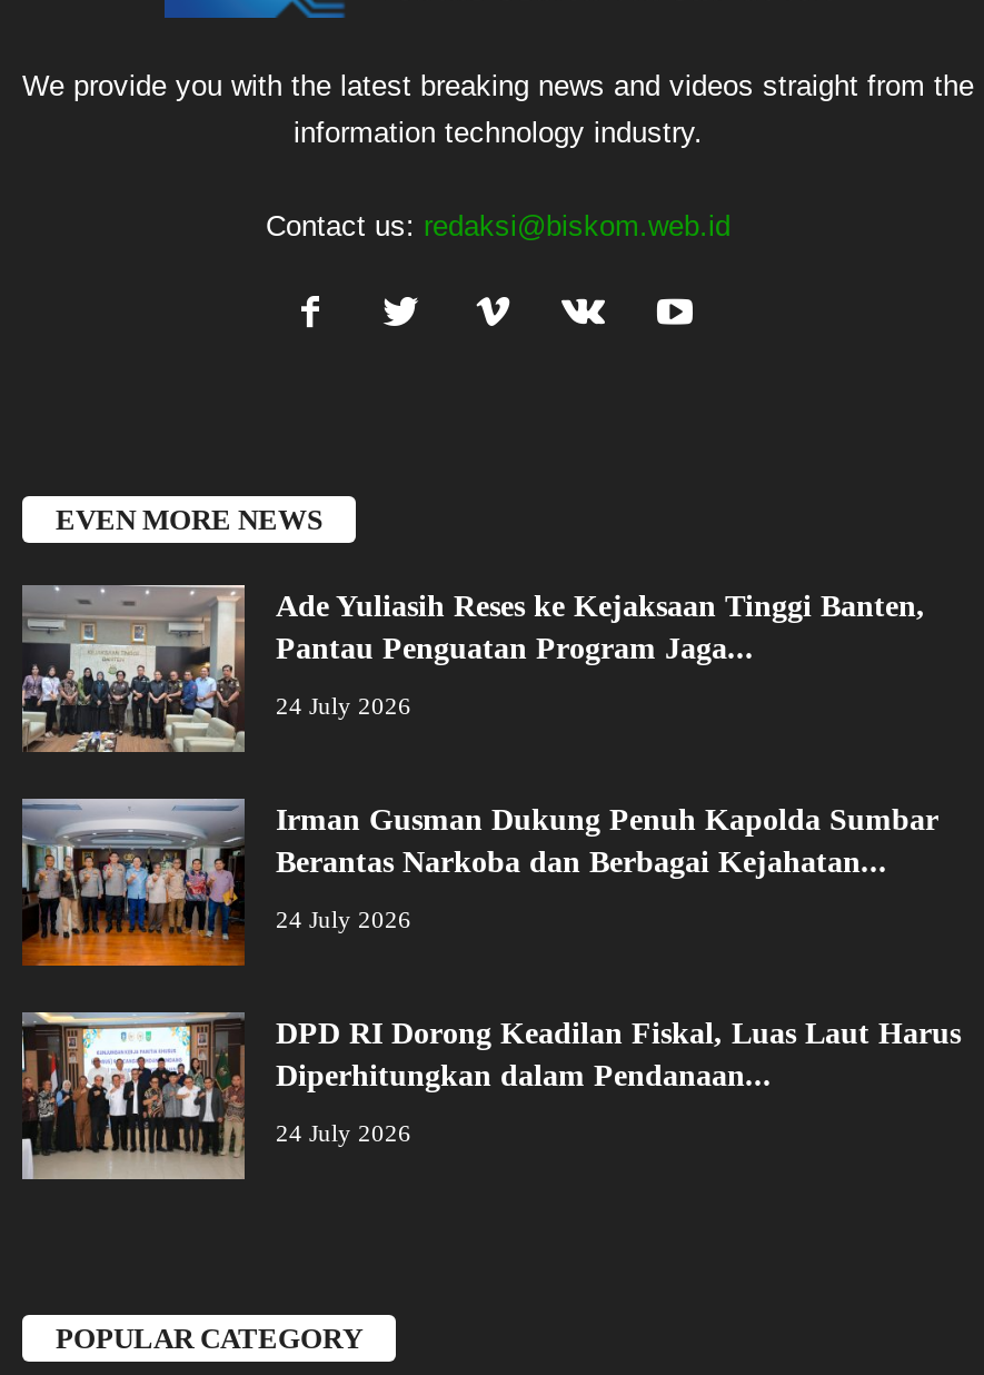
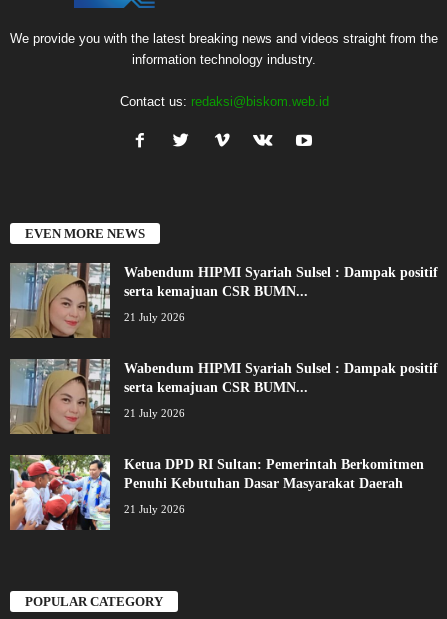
[22,583,925,754] [image] | Ade Yuliasih Reses ke Kejaksaan Tinggi Banten, | Pantau Penguatan Program Jaga... -> [9,263,438,338] [image] | Wabendum HIPMI Syariah Sulsel : Dampak positif | serta kemajuan CSR BUMN...
[276,692,411,719] 24 July 2026 -> [124,311,185,323] 21 July 2026
[22,797,938,968] [image] | Irman Gusman Dukung Penuh Kapolda Sumbar | Berantas Narkoba dan Berbagai Kejahatan... -> [9,359,438,435] [image] | Wabendum HIPMI Syariah Sulsel : Dampak positif | serta kemajuan CSR BUMN...
[276,906,411,933] 24 July 2026 -> [124,407,185,419] 21 July 2026
[20,1010,961,1181] [image] | DPD RI Dorong Keadilan Fiskal, Luas Laut Harus | Diperhitungkan dalam Pendanaan... -> [9,454,424,531] [image] | Ketua DPD RI Sultan: Pemerintah Berkomitmen | Penuhi Kebutuhan Dasar Masyarakat Daerah
[276,1120,411,1146] 24 July 2026 -> [124,503,185,515] 21 July 2026

